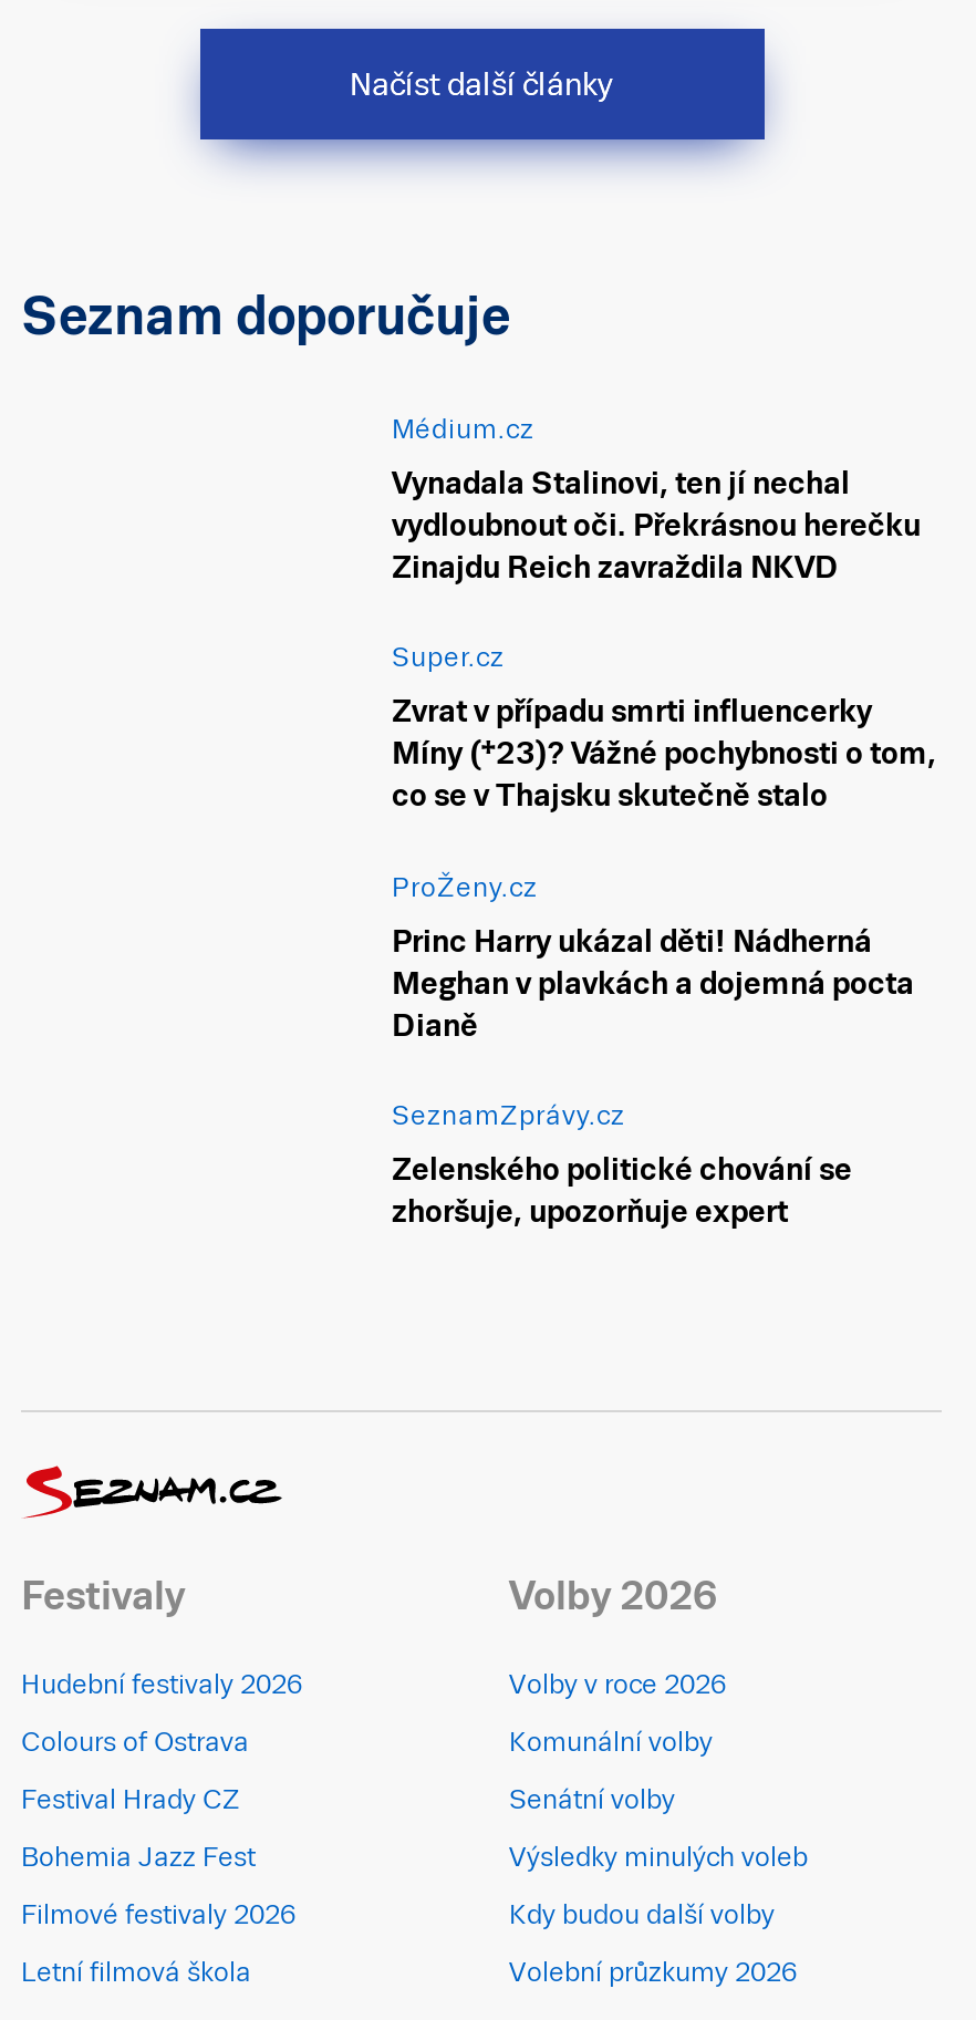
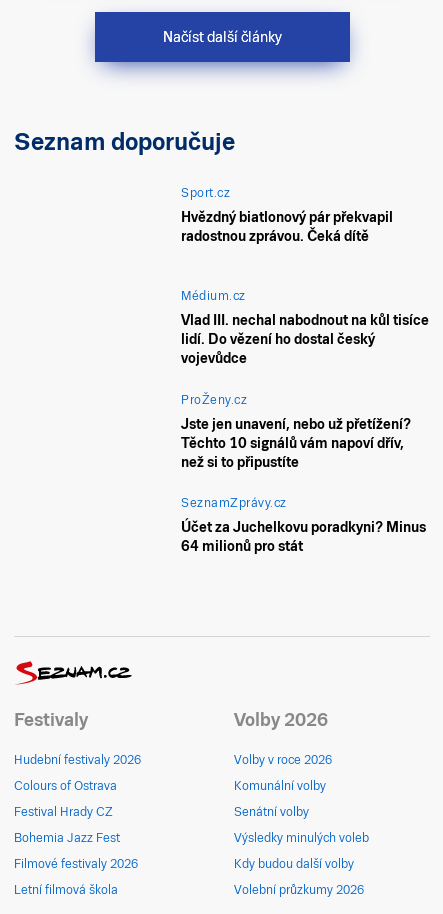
none -> [181,186,393,244] Sport.cz | Hvězdný biatlonový pár překvapil | radostnou zprávou. Čeká dítě
moved [392,414,534,445] -> [181,289,246,303]: Médium.cz
[392,465,936,813] Vynadala Stalinovi, ten jí nechal | vydloubnout oči. Překrásnou herečku | Zinajdu Reich zavraždila NKVD | Super.cz | Zvrat v případu smrti influencerky | Míny (†23)? Vážné pochybnosti o tom, | co se v Thajsku skutečně stalo -> [181,312,429,366] Vlad III. nechal nabodnout na kůl tisíce | lidí. Do vězení ho dostal český | vojevůdce
[392,923,914,1042] Princ Harry ukázal děti! Nádherná | Meghan v plavkách a dojemná pocta | Dianě -> [181,416,411,470] Jste jen unavení, nebo už přetížení? | Těchto 10 signálů vám napoví dřív, | než si to připustíte
[392,1152,852,1229] Zelenského politické chování se | zhoršuje, upozorňuje expert -> [181,519,426,554] Účet za Juchelkovu poradkyni? Minus | 64 milionů pro stát

